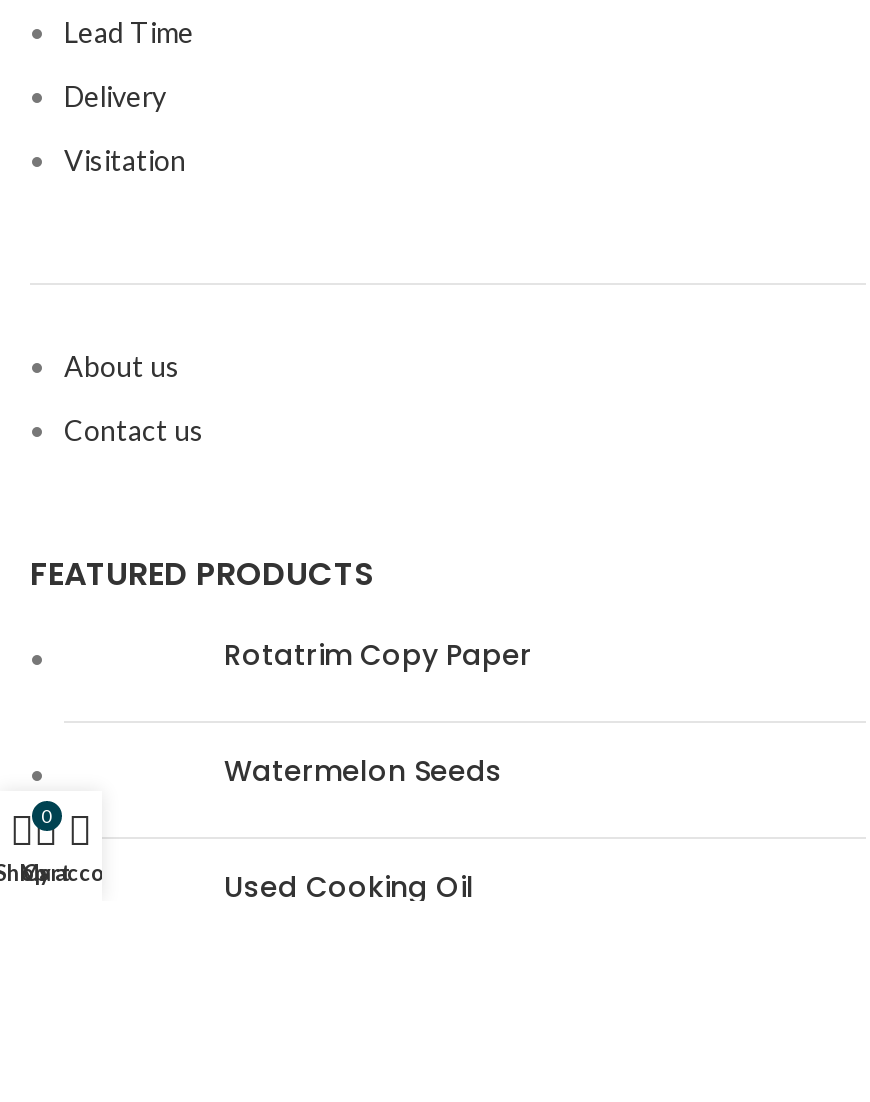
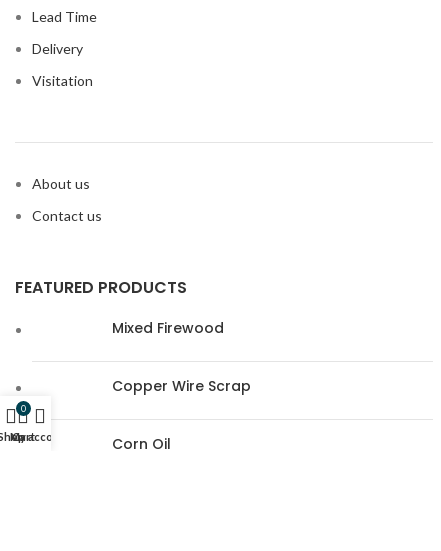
[224,634,532,674] Rotatrim Copy Paper -> [112,317,224,337] Mixed Firewood
[224,750,502,790] Watermelon Seeds -> [112,375,251,395] Copper Wire Scrap
[224,866,474,906] Used Cooking Oil -> [112,433,171,453] Corn Oil

